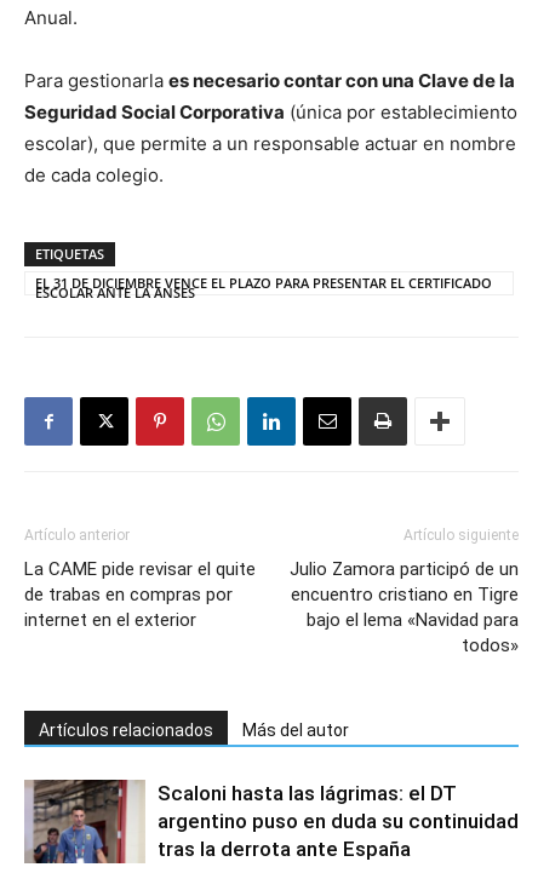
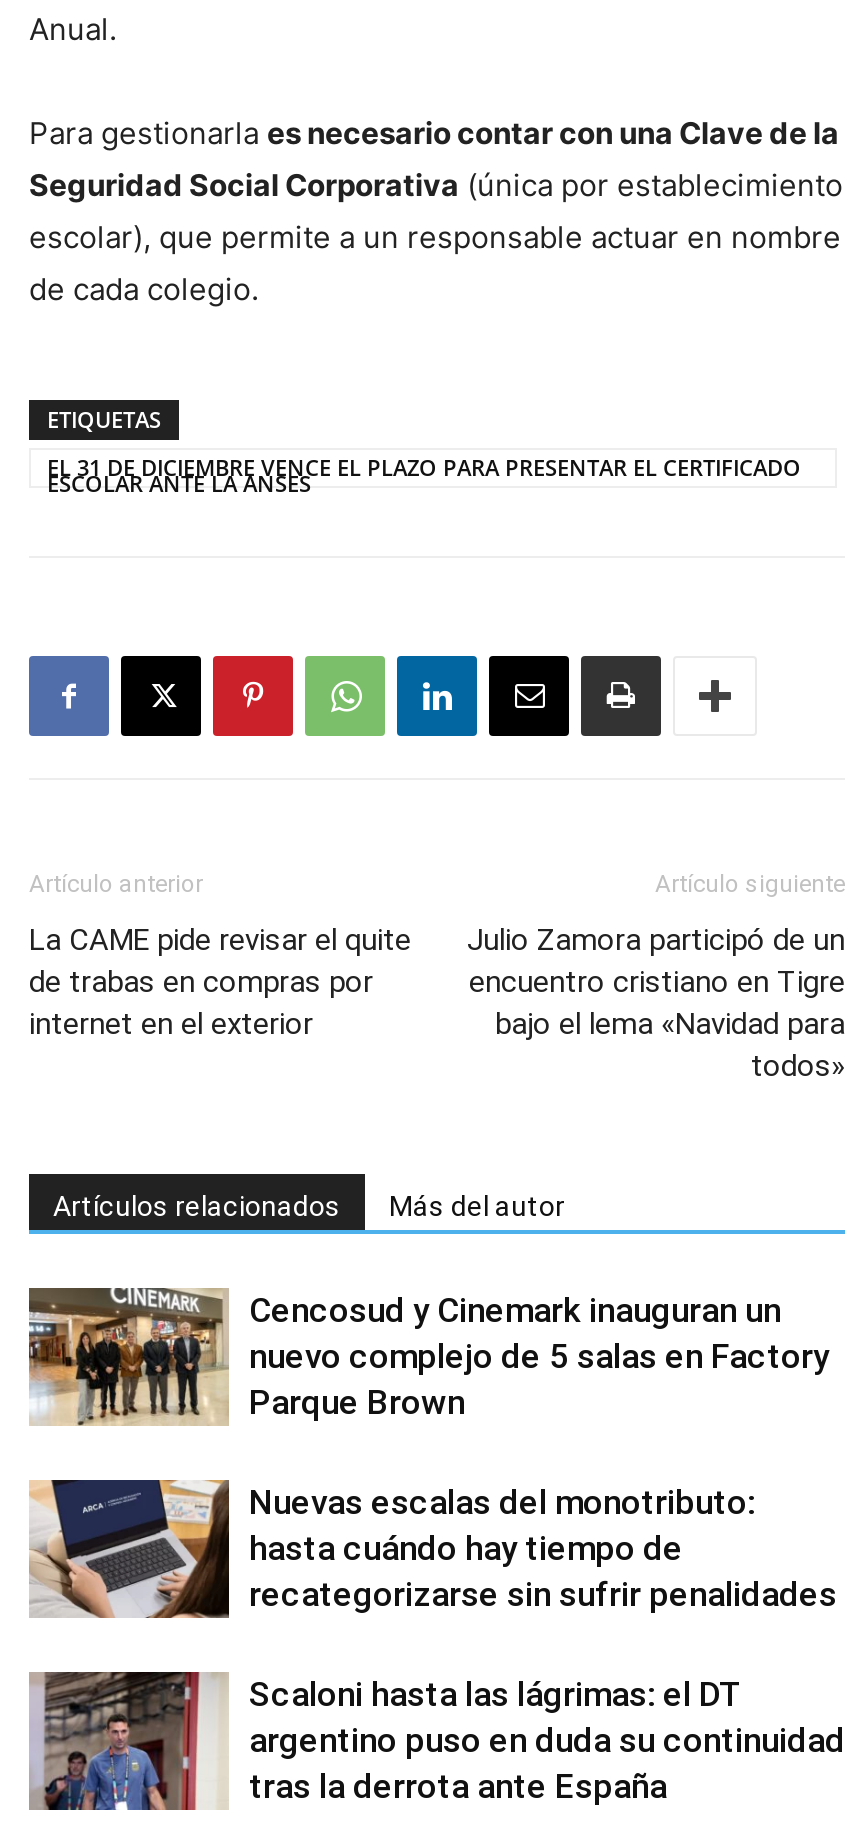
none -> [27,1478,221,1620] [image]
none -> [29,1288,837,1614] [image] | Cencosud y Cinemark inauguran un | nuevo complejo de 5 salas en Factory | Parque Brown | Nuevas escalas del monotributo: | hasta cuándo hay tiempo de | recategorizarse sin sufrir penalidades

